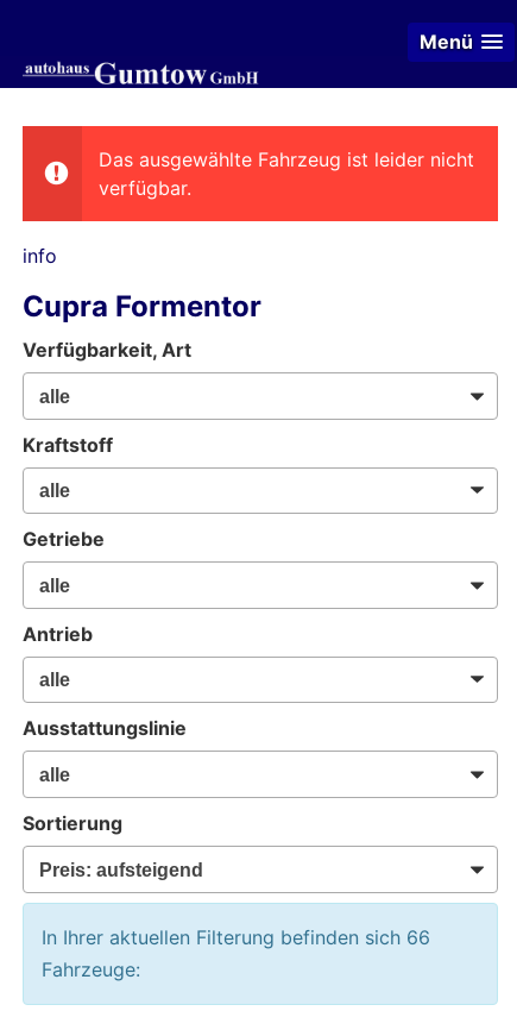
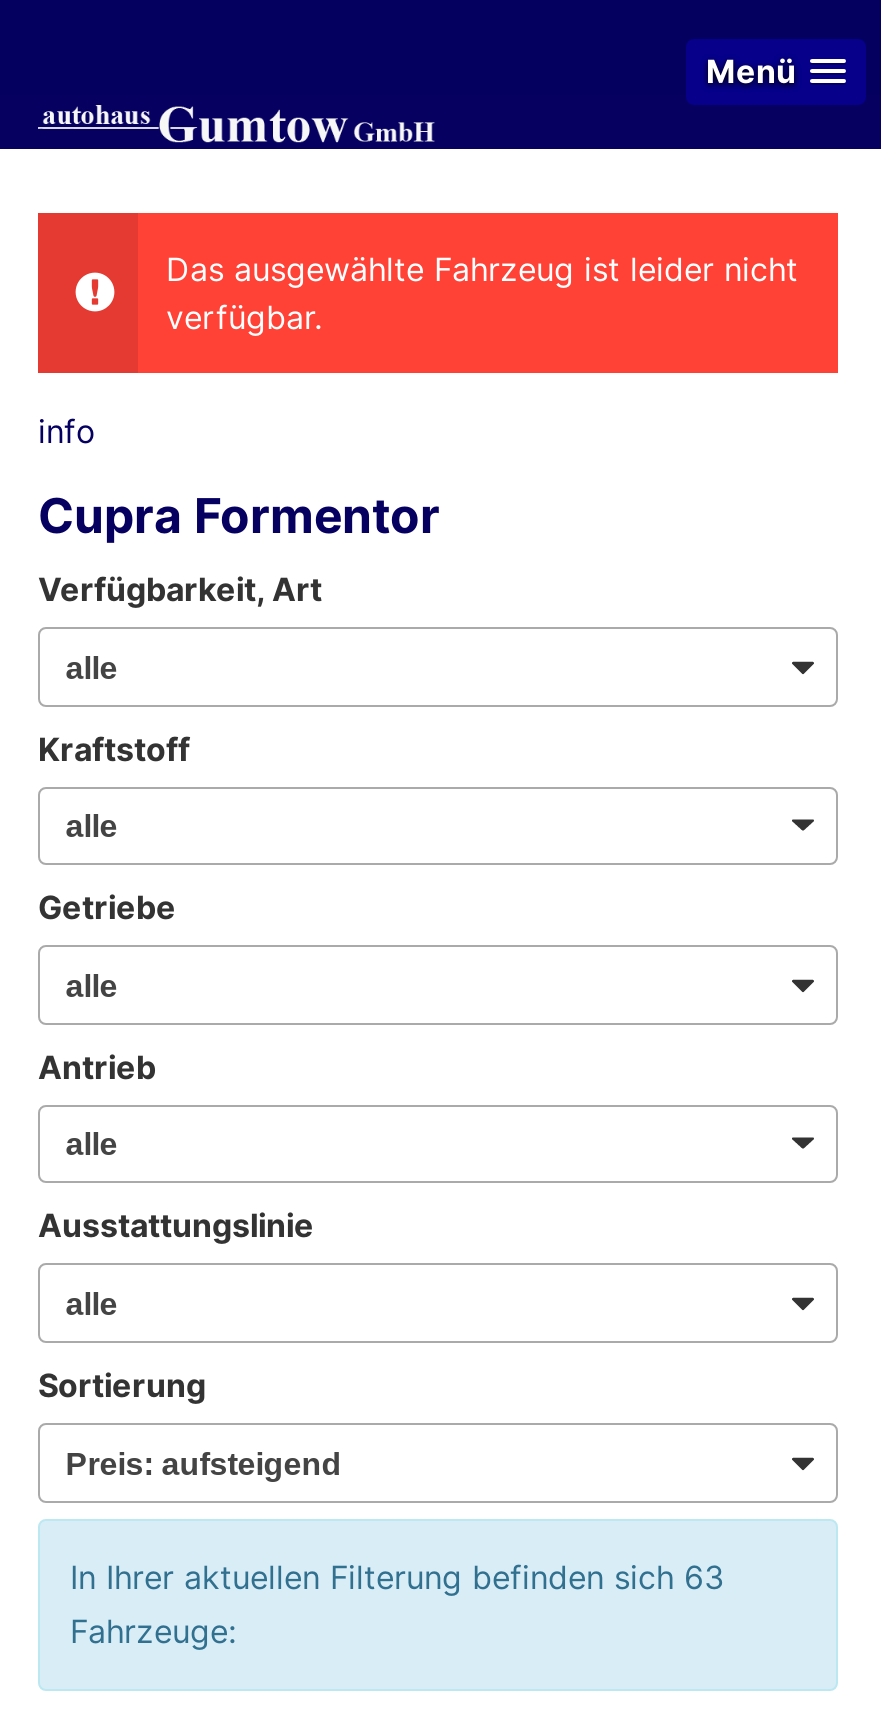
[42,925,430,949] In Ihrer aktuellen Filterung befinden sich 66 -> [70,1556,724,1596] In Ihrer aktuellen Filterung befinden sich 63

